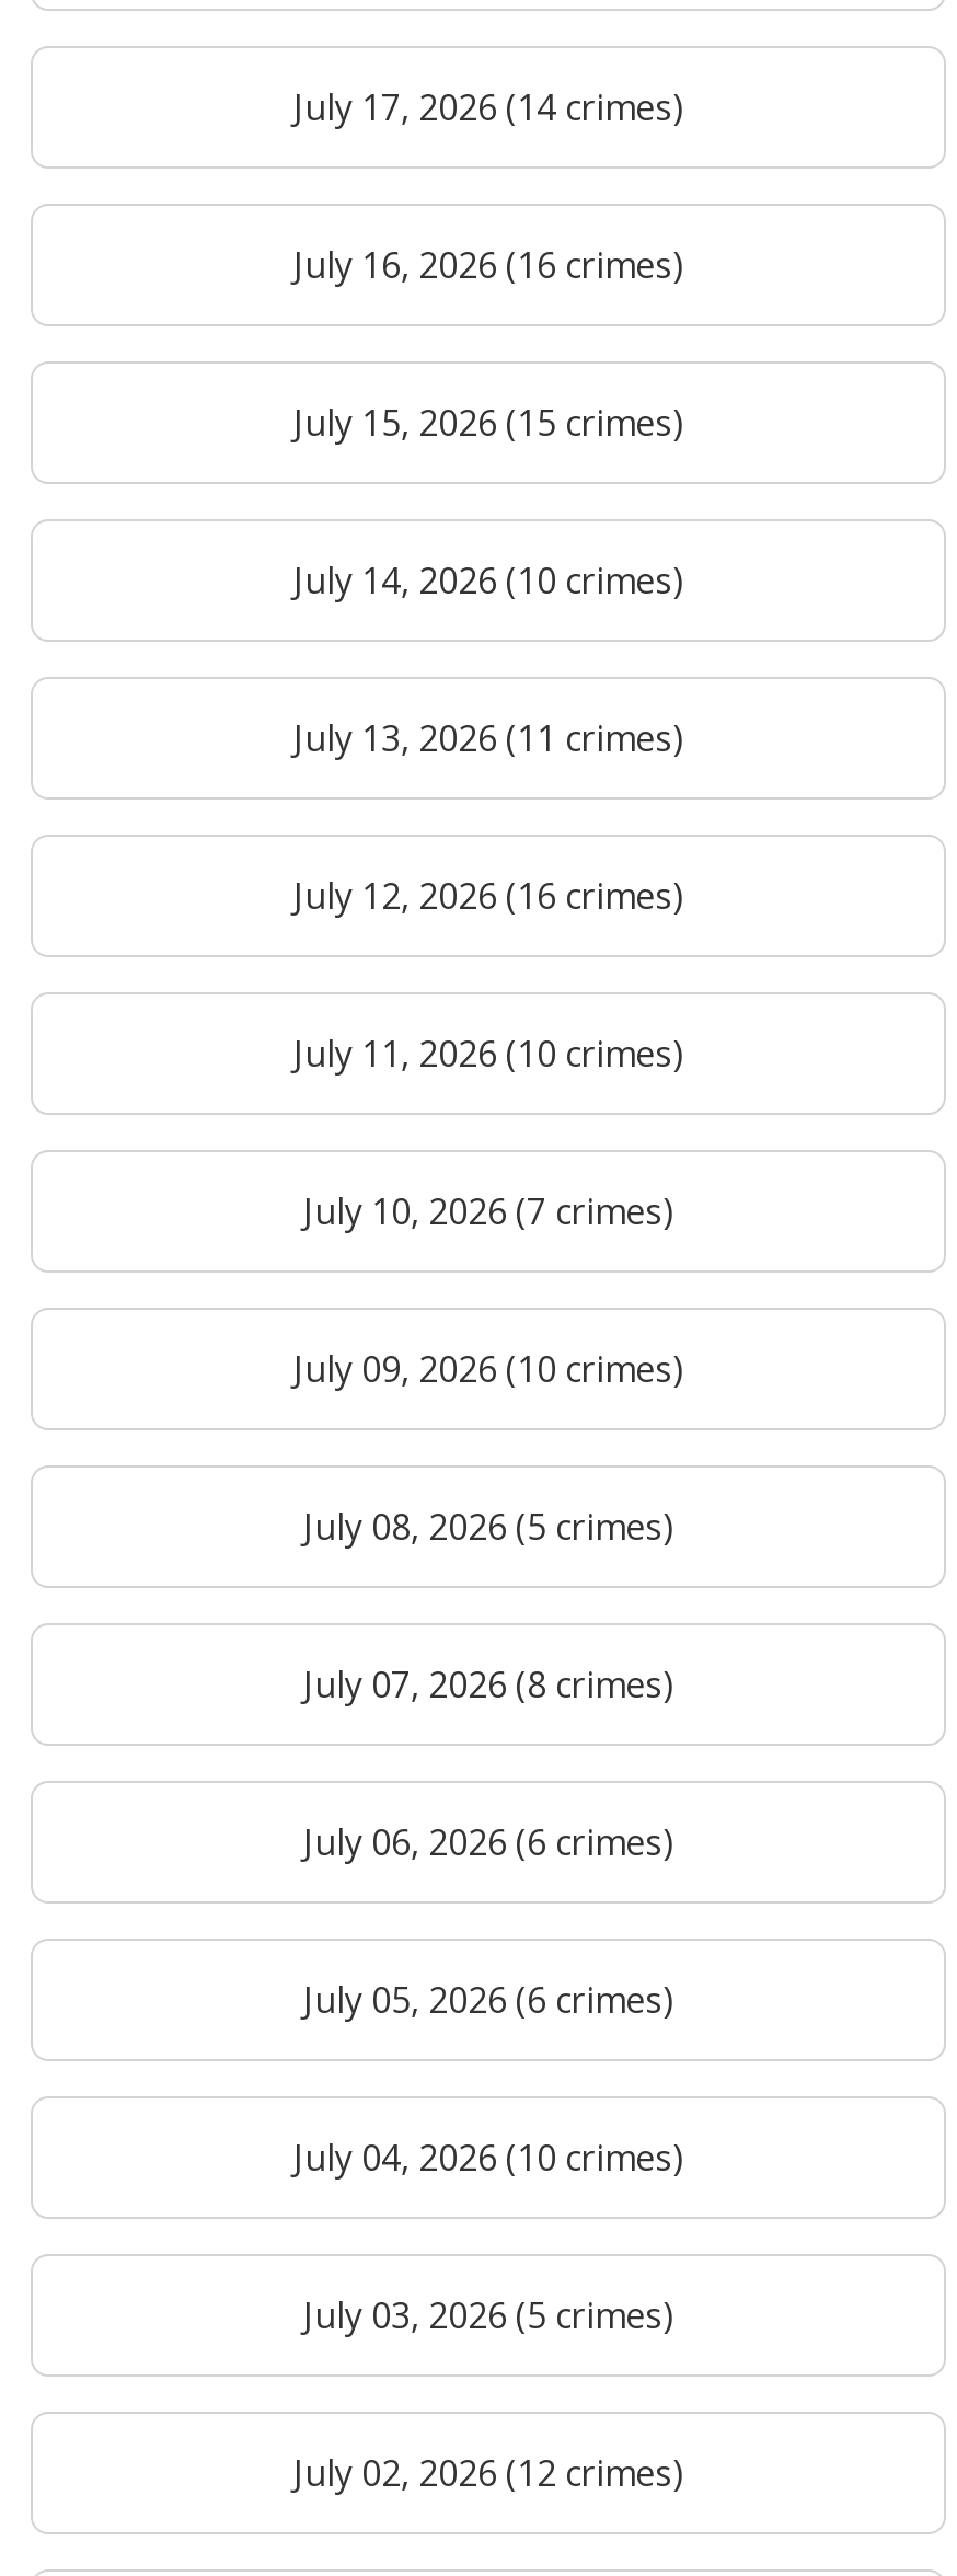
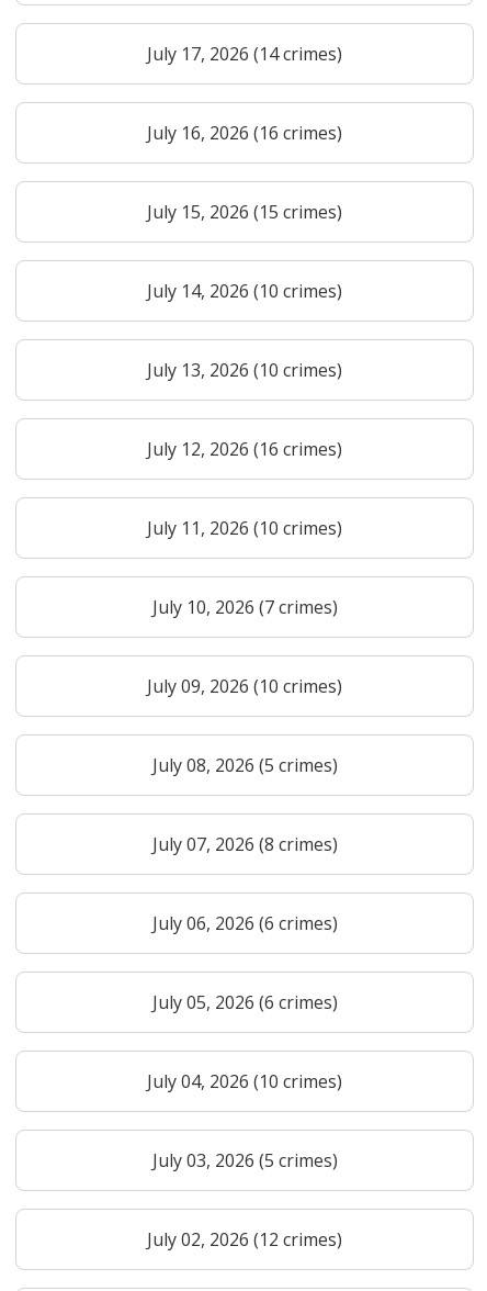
[293,714,683,762] July 13, 2026 (11 crimes) -> [147,358,342,382] July 13, 2026 (10 crimes)

